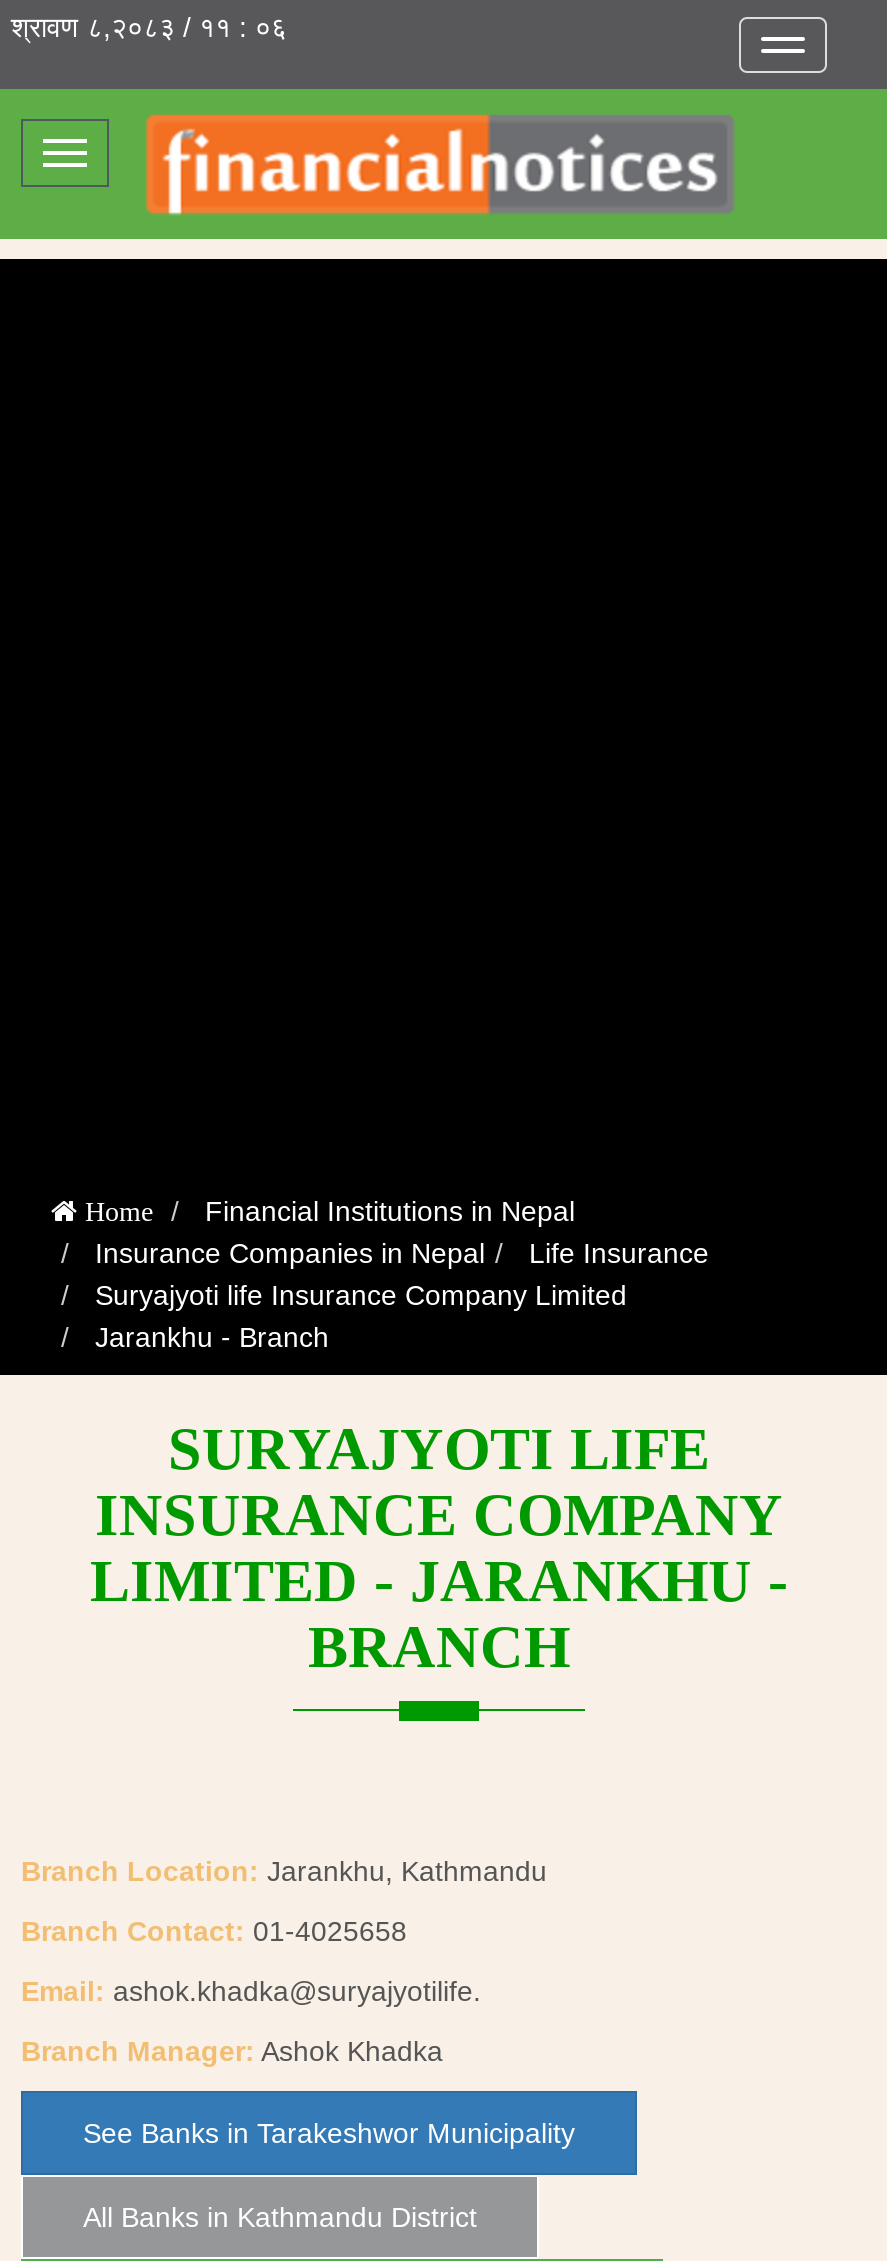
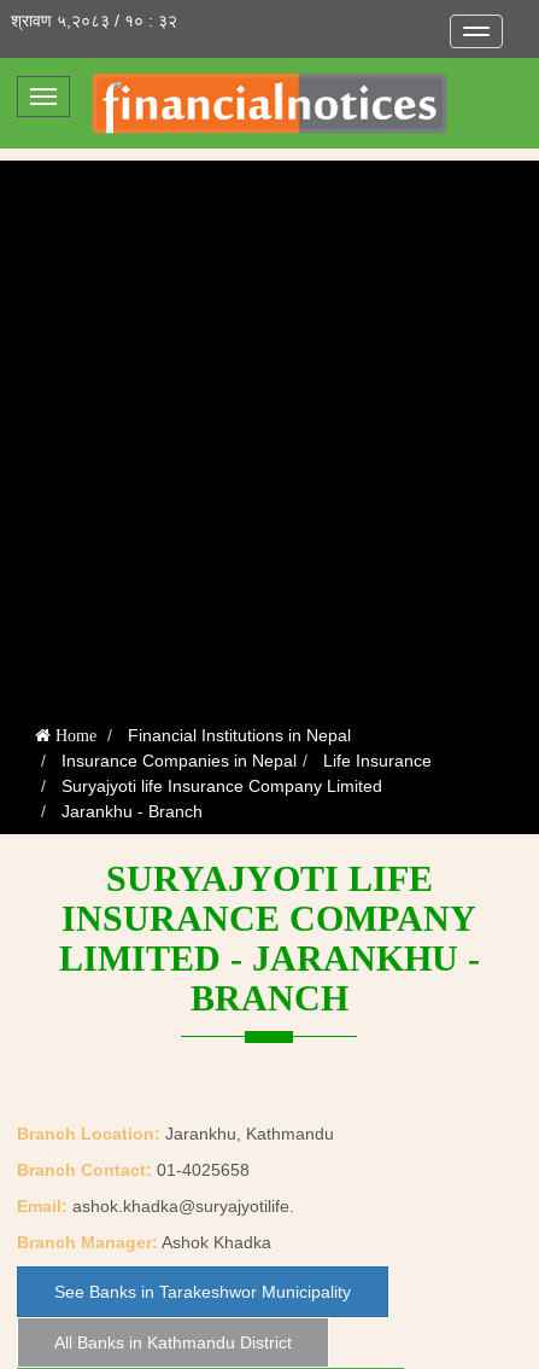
[11,11,287,43] श्रावण ८,२०८३ / ११ : ०६ -> [11,11,177,30] श्रावण ५,२०८३ / १० : ३२

